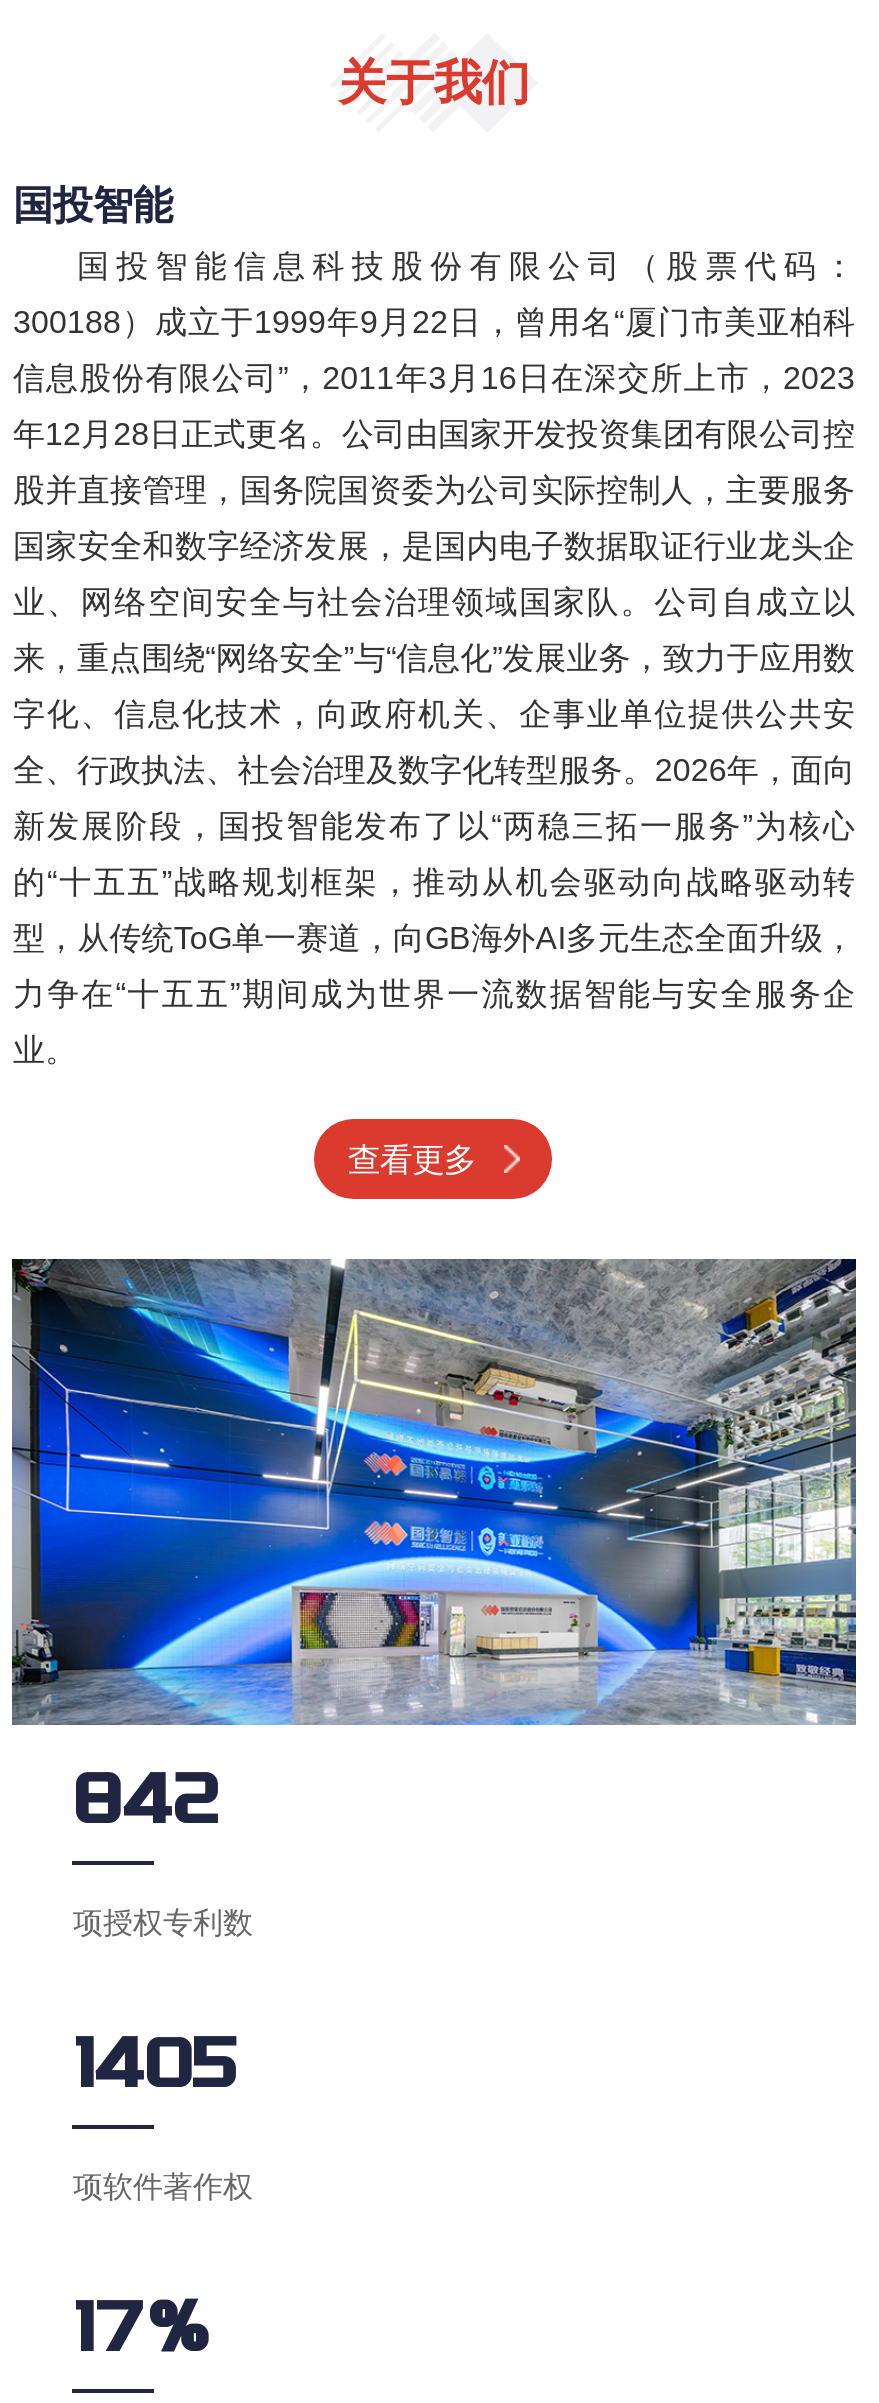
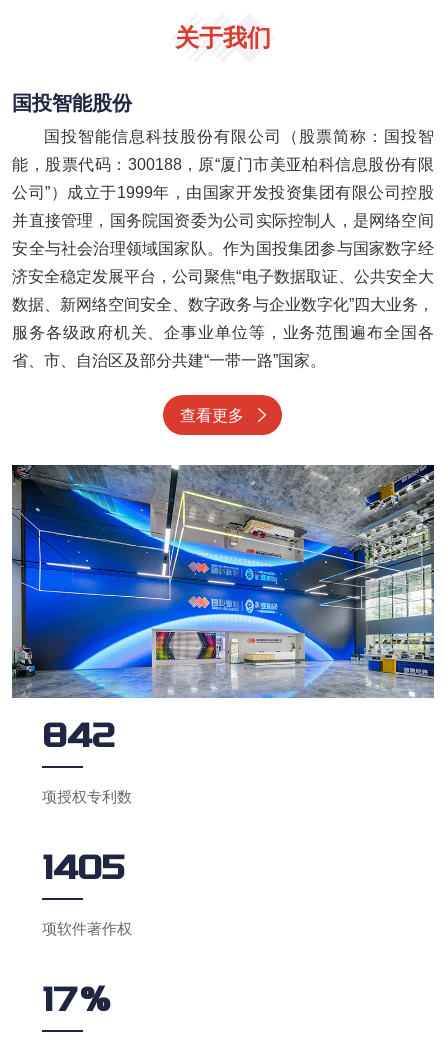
[13,184,855,1068] 国投智能 | 国投智能信息科技股份有限公司（股票代码： | 300188）成立于1999年9月22日，曾用名“厦门市美亚柏科 | 信息股份有限公司”，2011年3月16日在深交所上市，2023 | 年12月28日正式更名。公司由国家开发投资集团有限公司控 | 股并直接管理，国务院国资委为公司实际控制人，主要服务 | 国家安全和数字经济发展，是国内电子数据取证行业龙头企 | 业、网络空间安全与社会治理领域国家队。公司自成立以 | 来，重点围绕“网络安全”与“信息化”发展业务，致力于应用数 | 字化、信息化技术，向政府机关、企事业单位提供公共安 | 全、行政执法、社会治理及数字化转型服务。2026年，面向 | 新发展阶段，国投智能发布了以“两稳三拓一服务”为核心 | 的“十五五”战略规划框架，推动从机会驱动向战略驱动转 | 型，从传统ToG单一赛道，向GB海外AI多元生态全面升级， | 力争在“十五五”期间成为世界一流数据智能与安全服务企 | 业。 -> [12,92,433,369] 国投智能股份 | 国投智能信息科技股份有限公司（股票简称：国投智 | 能，股票代码：300188，原“厦门市美亚柏科信息股份有限 | 公司”）成立于1999年，由国家开发投资集团有限公司控股 | 并直接管理，国务院国资委为公司实际控制人，是网络空间 | 安全与社会治理领域国家队。作为国投集团参与国家数字经 | 济安全稳定发展平台，公司聚焦“电子数据取证、公共安全大 | 数据、新网络空间安全、数字政务与企业数字化”四大业务， | 服务各级政府机关、企事业单位等，业务范围遍布全国各 | 省、市、自治区及部分共建“一带一路”国家。

